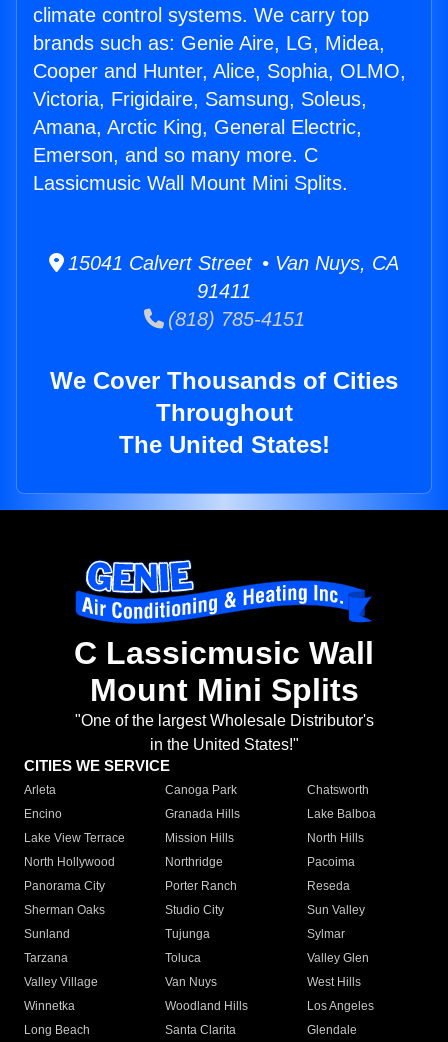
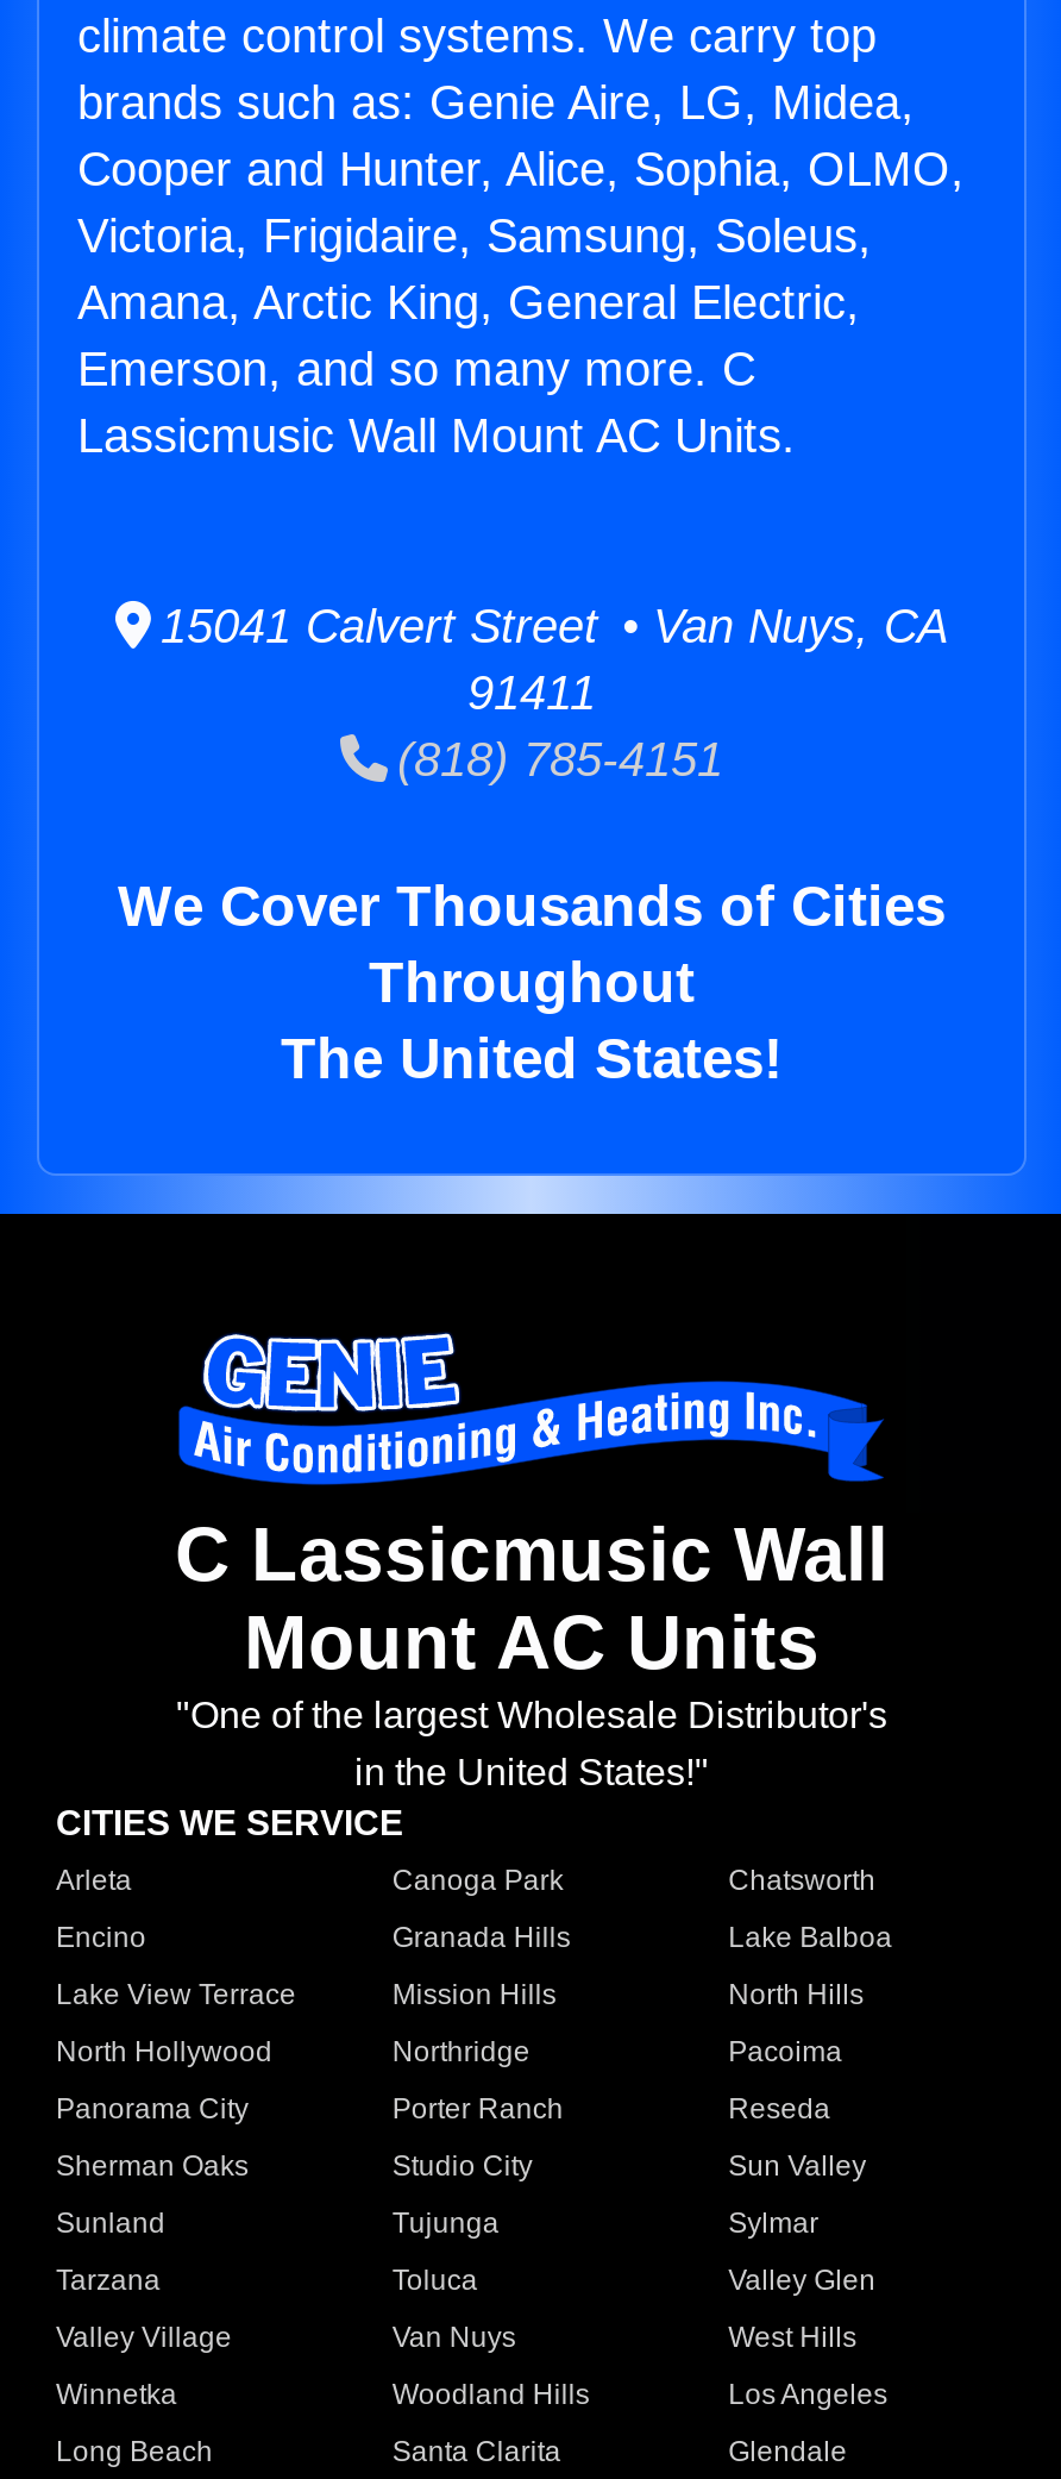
[33,172,348,194] Lassicmusic Wall Mount Mini Splits. -> [77,410,796,462] Lassicmusic Wall Mount AC Units.
[89,672,358,708] Mount Mini Splits -> [244,1600,820,1686] Mount AC Units

